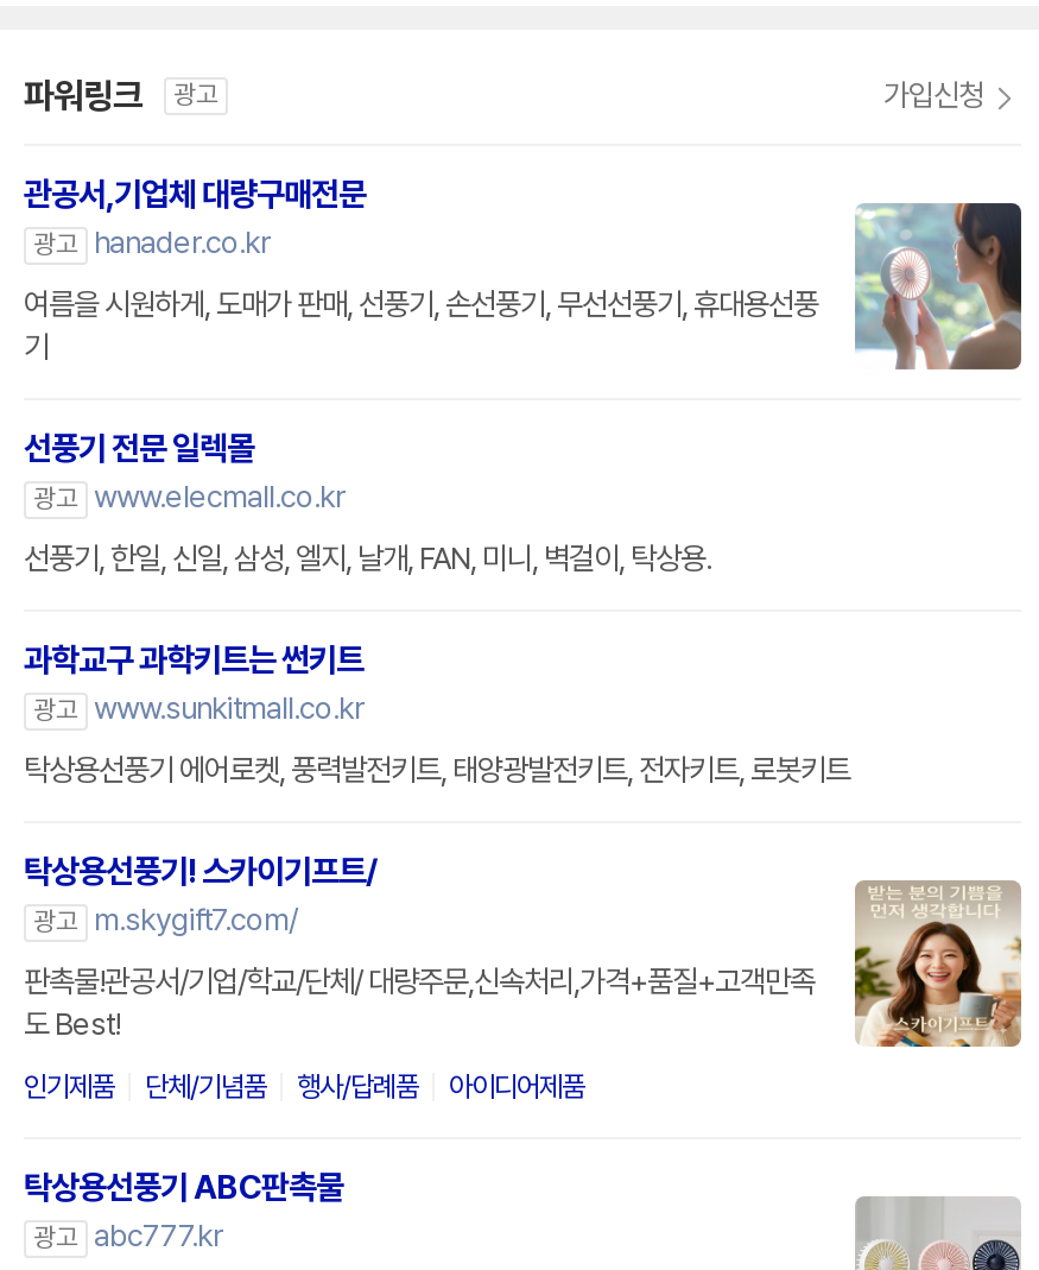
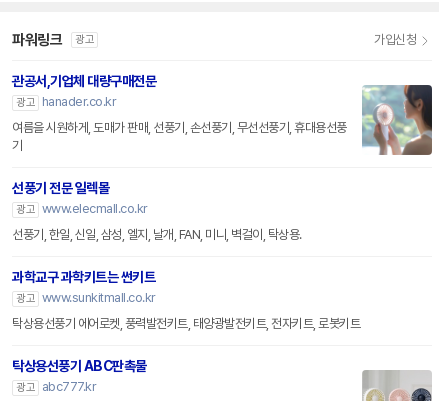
[24,852,1024,1104] [image] | 탁상용선풍기! 스카이기프트/ | 광고 m.skygift7.com/ | 판촉물!관공서/기업/학교/단체/ 대량주문,신속처리,가격+품질+고객만족 | 도 Best! | 인기제품 | 단체/기념품 | 행사/답례품 | 아이디어제품 -> none

